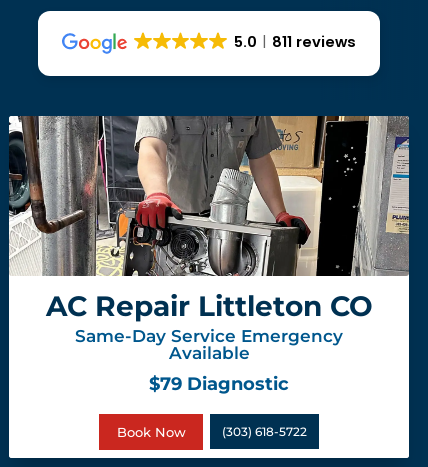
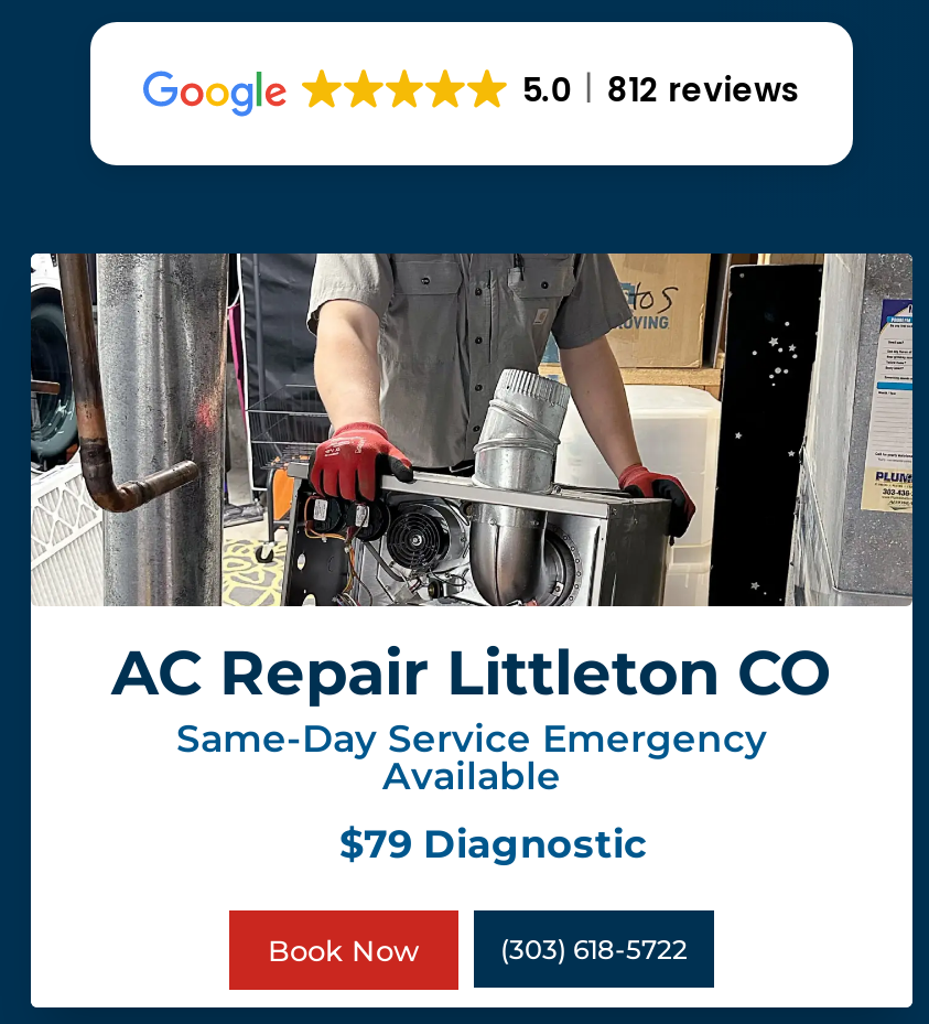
[234,32,356,52] 5.0 811 reviews -> [521,68,800,112] 5.0 812 reviews

